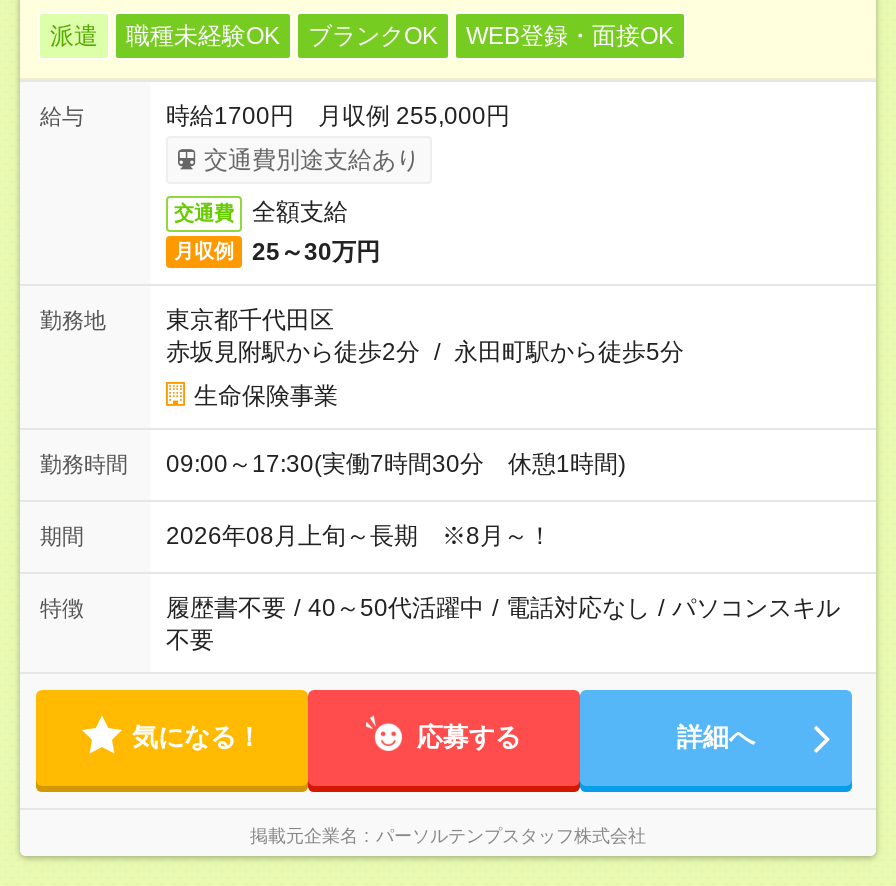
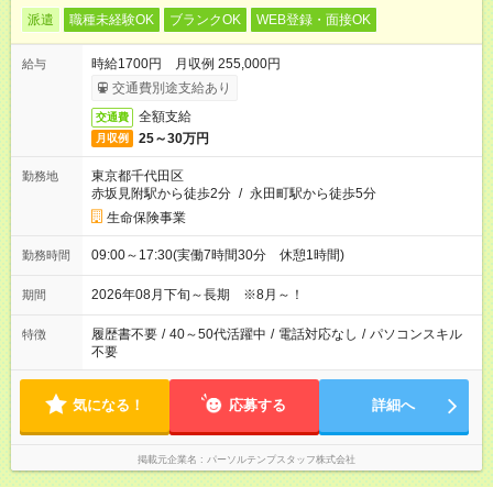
[166,522,548,550] 2026年08月上旬～長期 ※8月～！ -> [91,287,302,302] 2026年08月下旬～長期 ※8月～！

